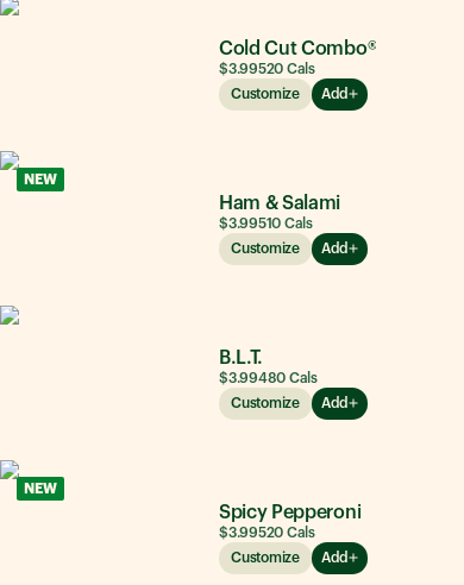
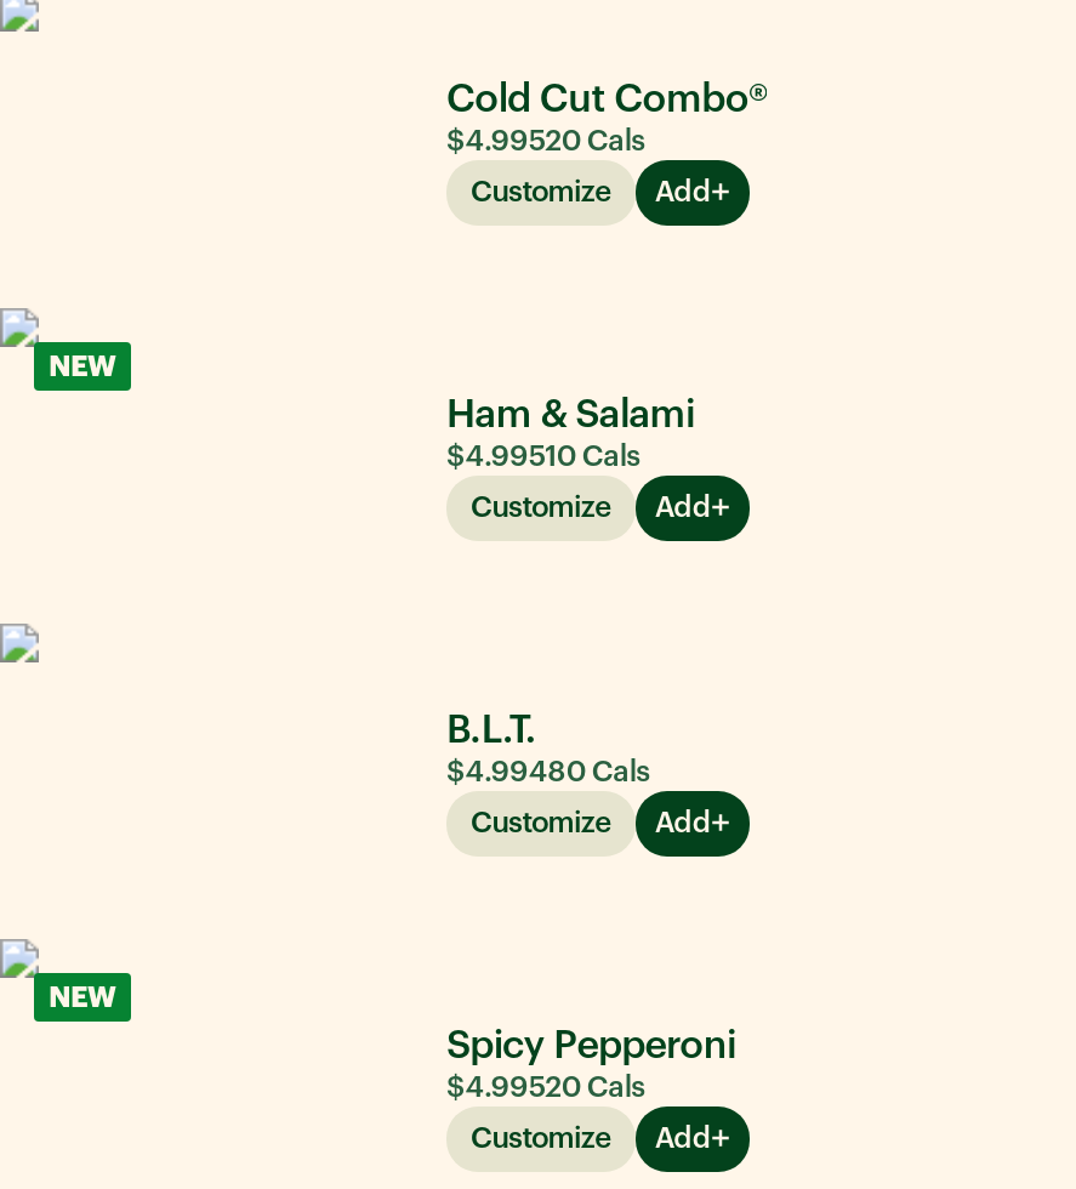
[219,61,315,76] $3.99520 Cals -> [446,125,645,154] $4.99520 Cals
[219,216,313,230] $3.99510 Cals -> [446,440,640,470] $4.99510 Cals
[219,370,318,385] $3.99480 Cals -> [446,756,650,785] $4.99480 Cals
[219,525,315,539] $3.99520 Cals -> [446,1071,645,1100] $4.99520 Cals

